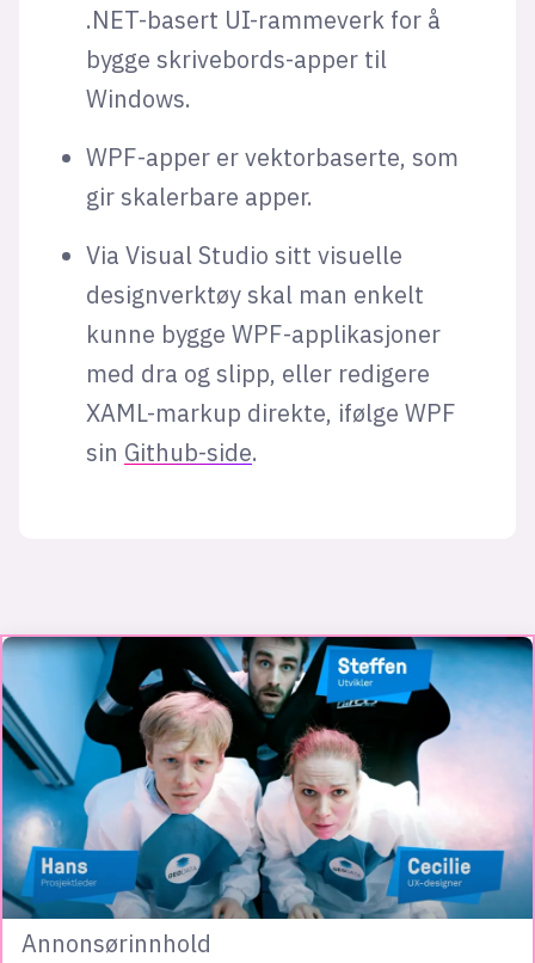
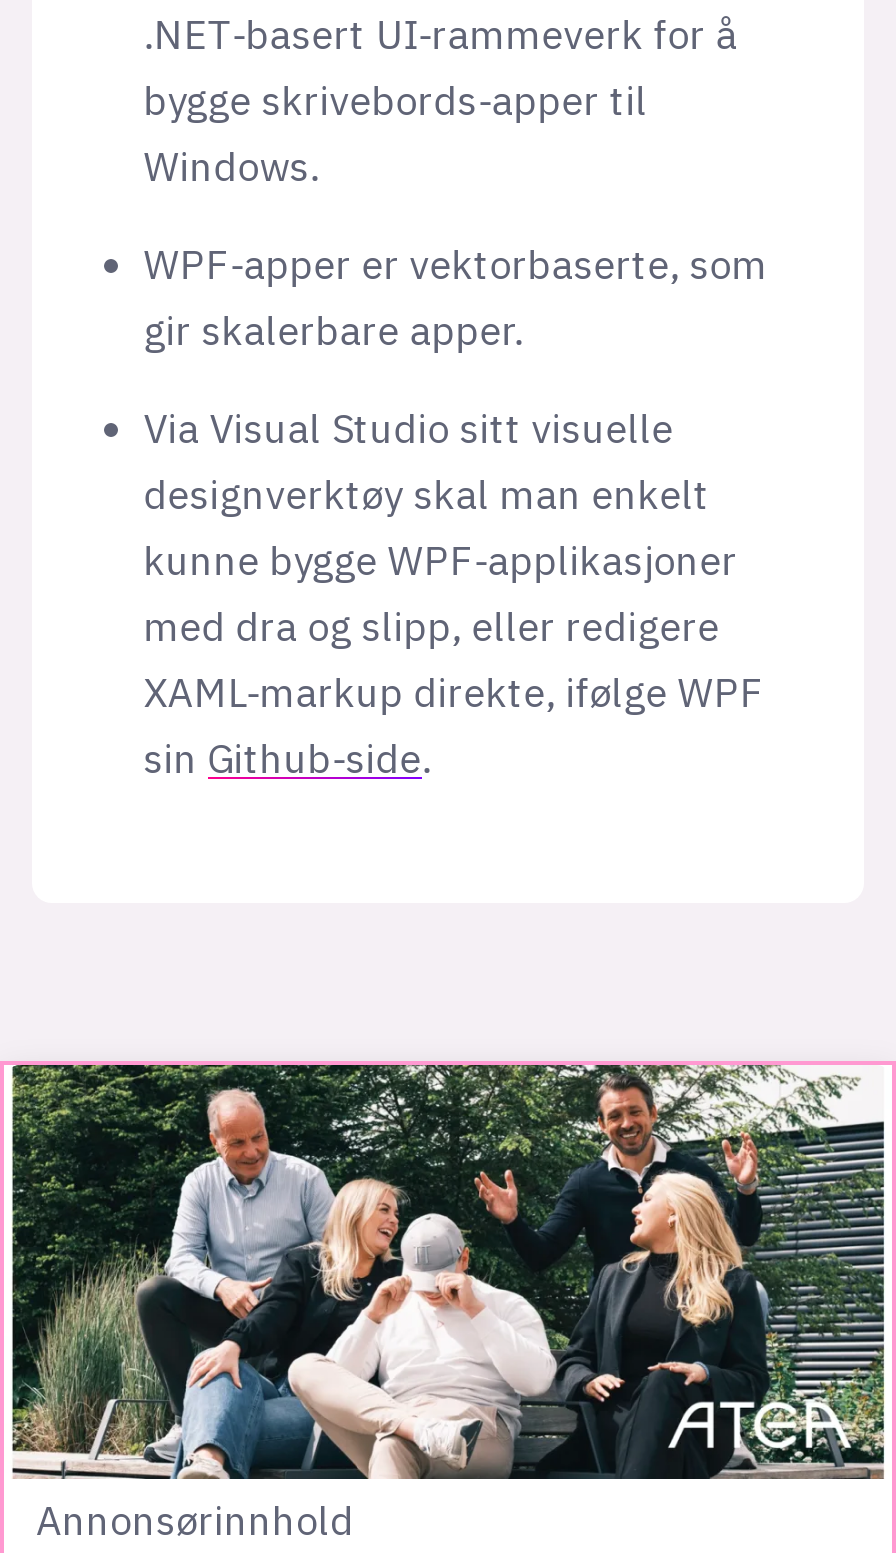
[4,636,531,920] [image] -> [6,1062,890,1480] [image]

